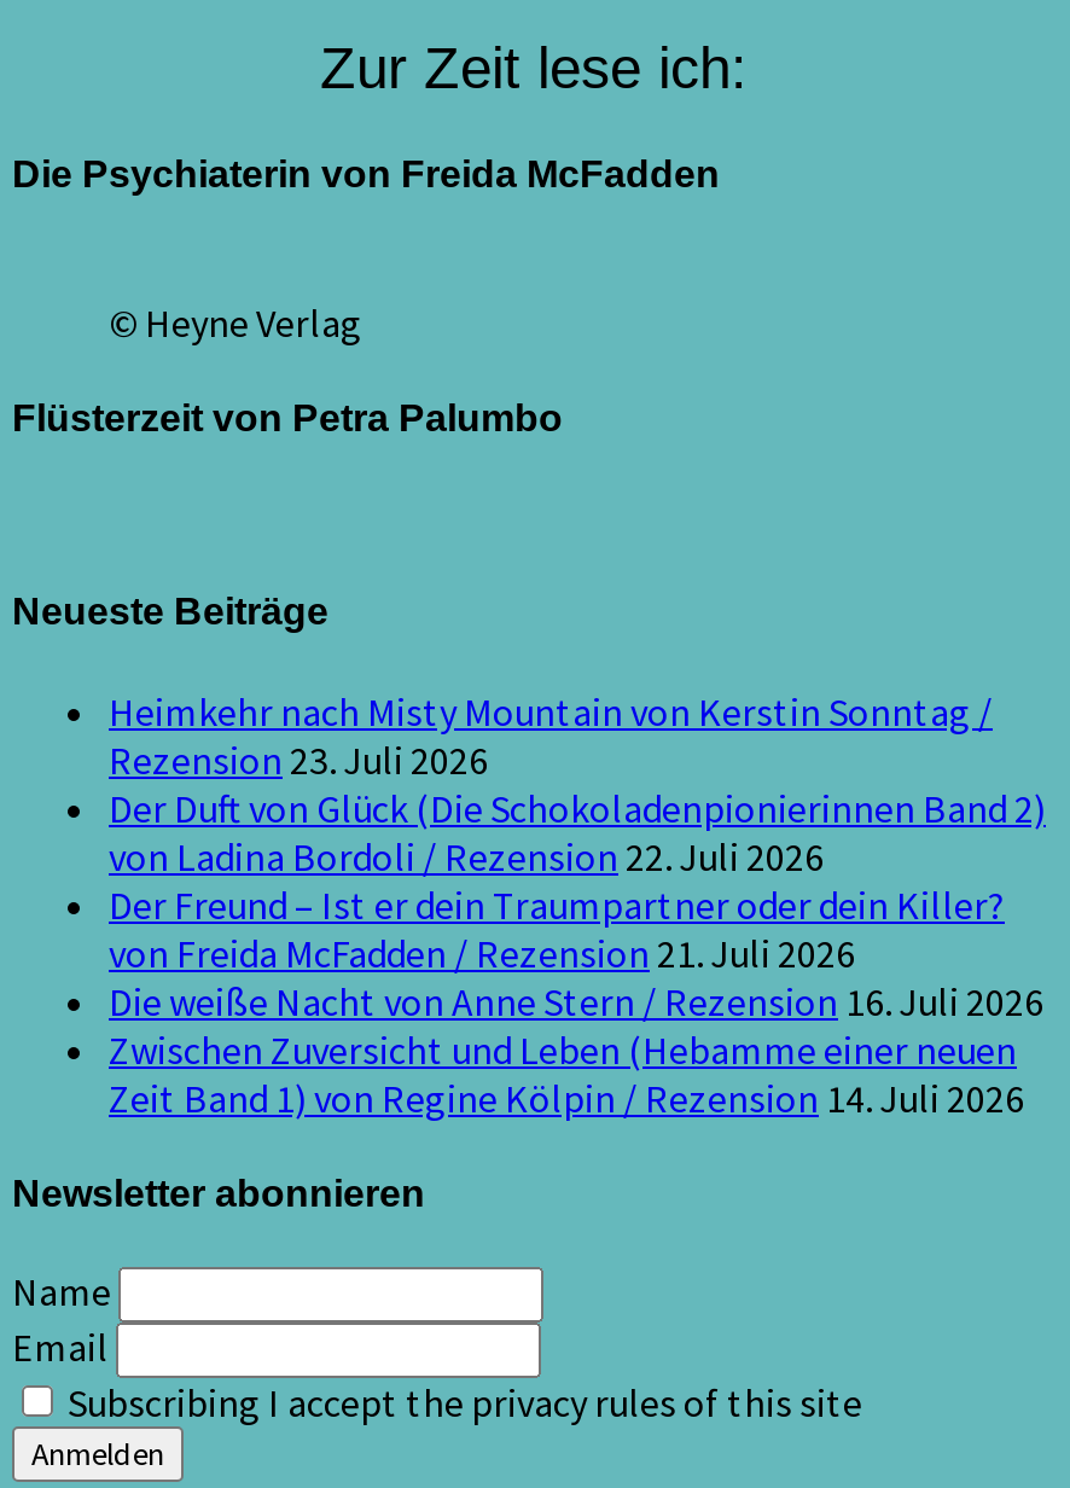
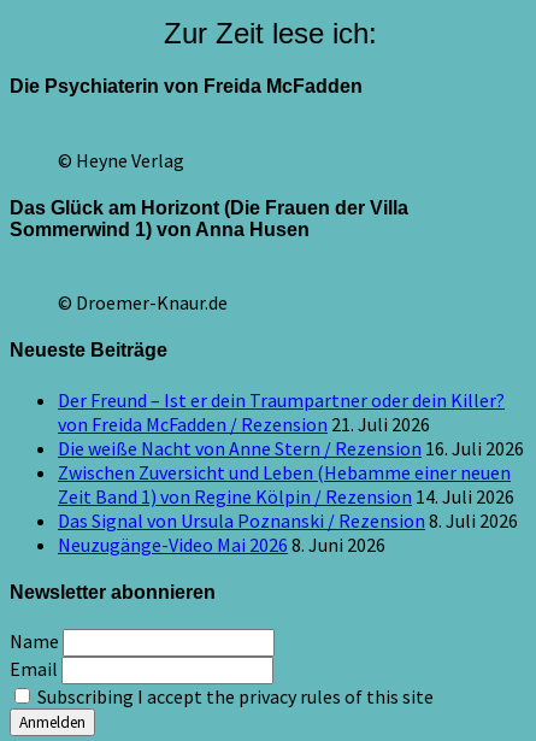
[12,397,563,438] Flüsterzeit von Petra Palumbo -> [10,197,408,315] Das Glück am Horizont (Die Frauen der Villa | Sommerwind 1) von Anna Husen | © Droemer-Knaur.de
moved [12,592,328,633] -> [10,340,167,361]: Neueste Beiträge
[109,686,1046,880] Heimkehr nach Misty Mountain von Kerstin Sonntag / | Rezension 23. Juli 2026 | Der Duft von Glück (Die Schokoladenpionierinnen Band 2) | von Ladina Bordoli / Rezension 22. Juli 2026 -> none
moved [109,880,1043,1121] -> [58,387,524,508]: Der Freund – Ist er dein Traumpartner oder dein Killer? | von Freida McFadden / Rezension 21. Juli 2026 | Die weiße Nacht von Anne Stern / Rezension 16. Juli 2026 | Zwischen Zuversicht und Leben (Hebamme einer neuen | Zeit Band 1) von Regine Kölpin / Rezension 14. Juli 2026
none -> [58,508,518,556] Das Signal von Ursula Poznanski / Rezension 8. Juli 2026 | Neuzugänge-Video Mai 2026 8. Juni 2026

